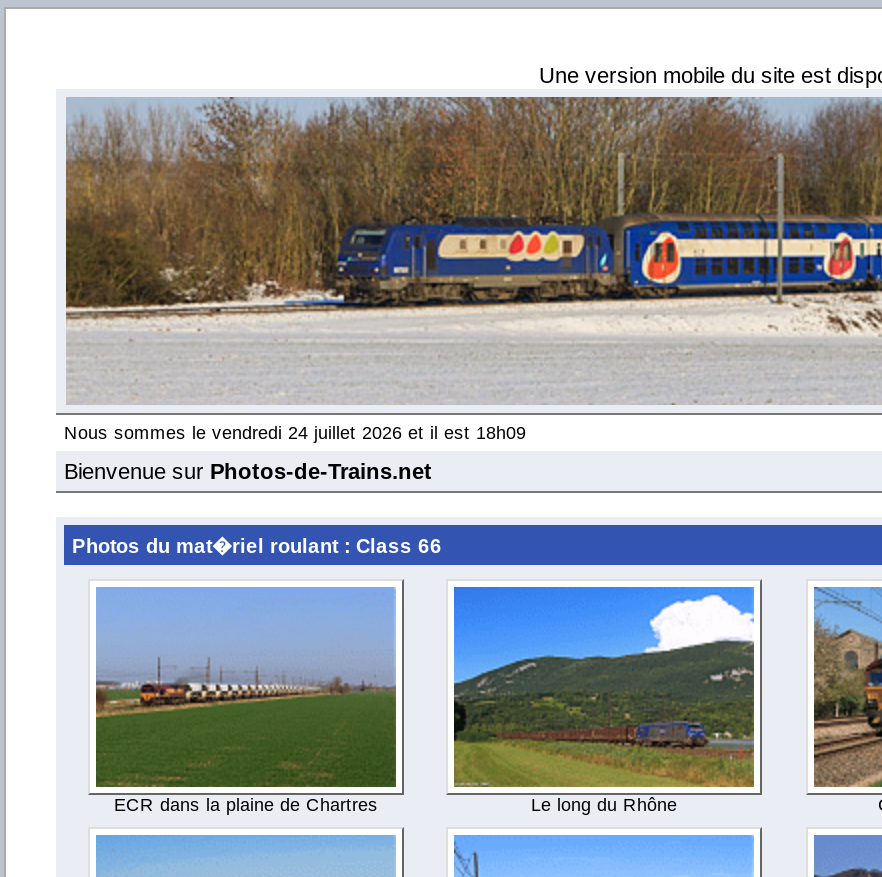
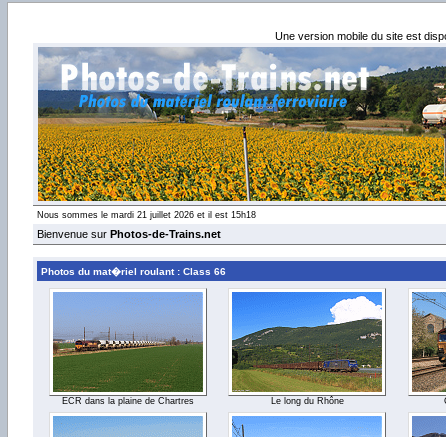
[64,95,876,443] [image] | Nous sommes le vendredi 24 juillet 2026 et il est 18h09 -> [37,47,443,220] [image] | Nous sommes le mardi 21 juillet 2026 et il est 15h18

